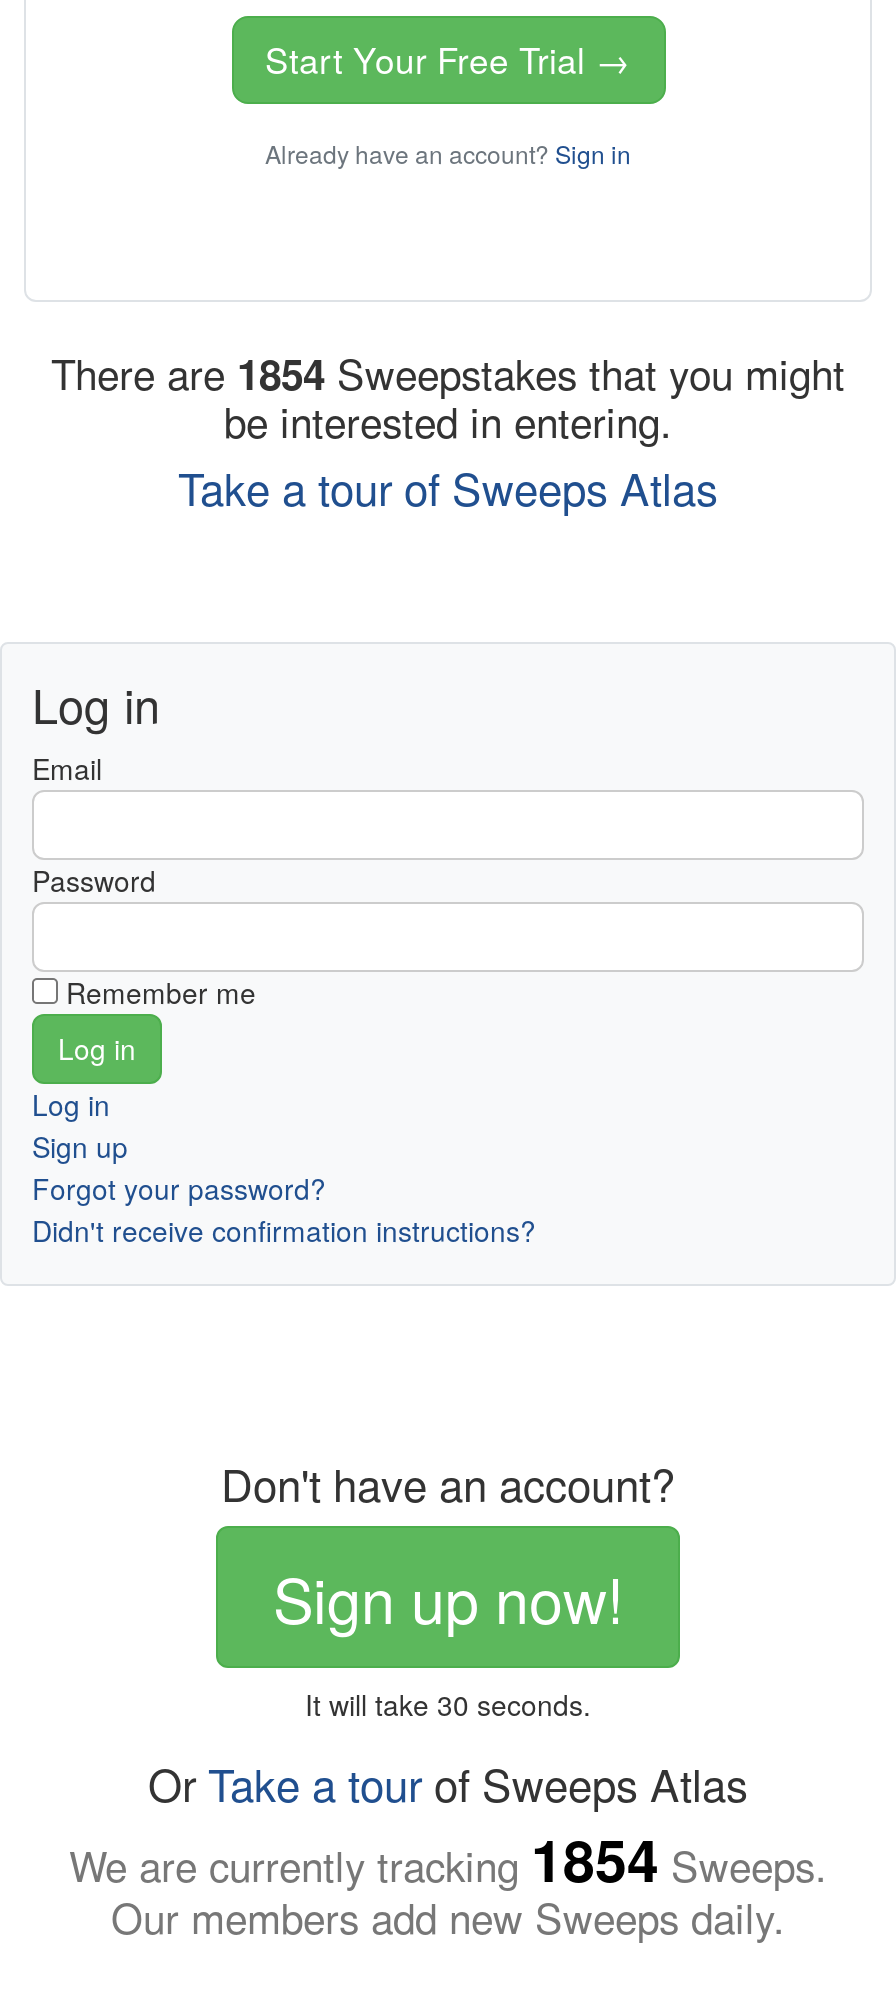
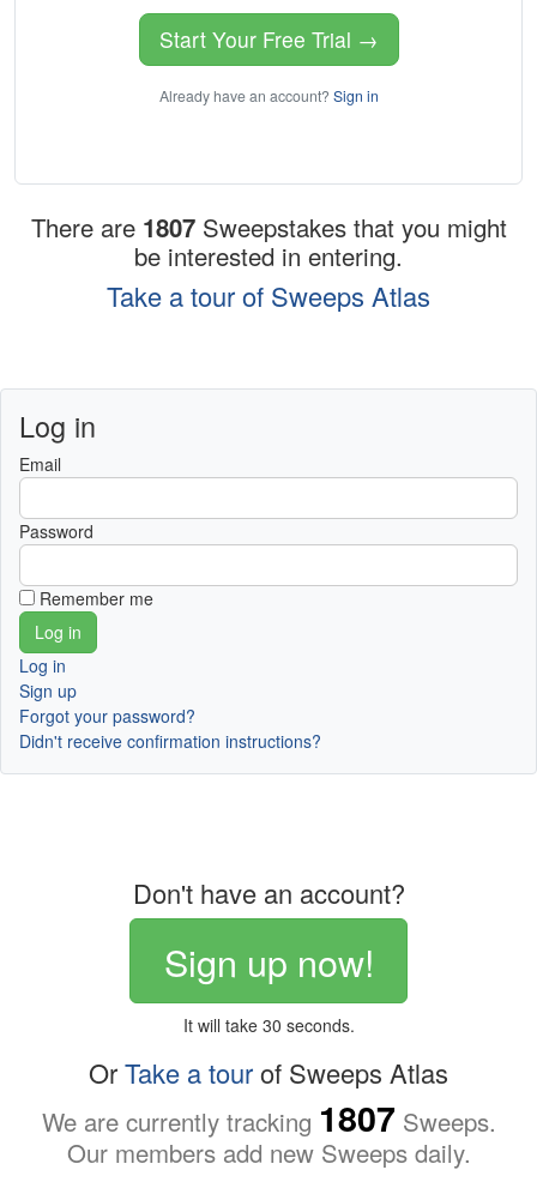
[51,345,845,403] There are 1854 Sweepstakes that you might -> [31,210,506,245] There are 1807 Sweepstakes that you might
[69,1818,827,1900] We are currently tracking 1854 Sweeps. -> [41,1093,496,1142] We are currently tracking 1807 Sweeps.

